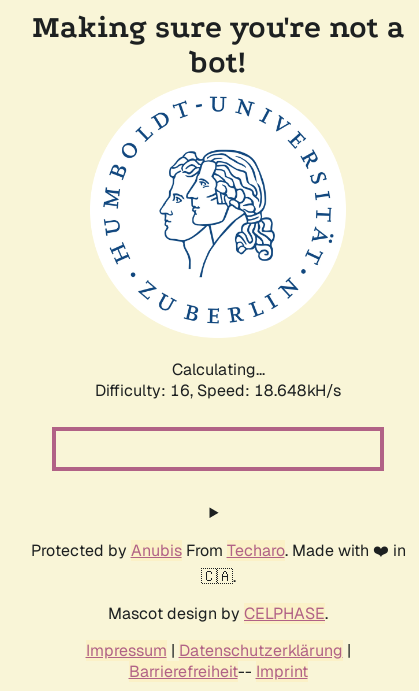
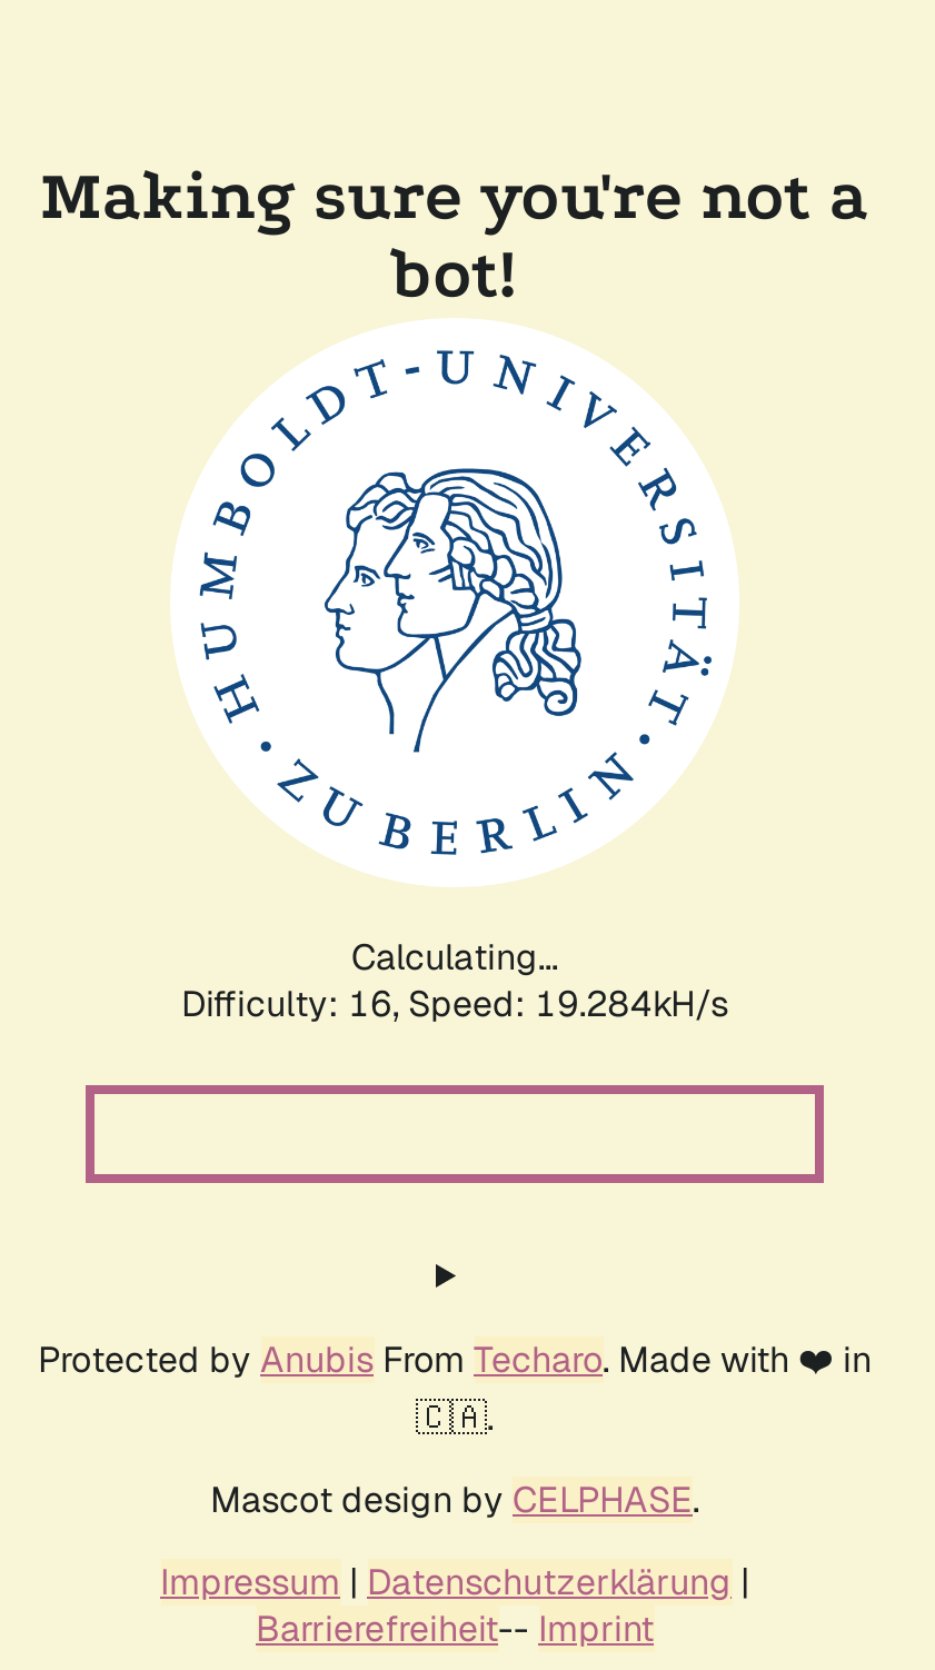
[95,380,341,401] Difficulty: 16, Speed: 18.648kH/s -> [181,981,728,1027] Difficulty: 16, Speed: 19.284kH/s

